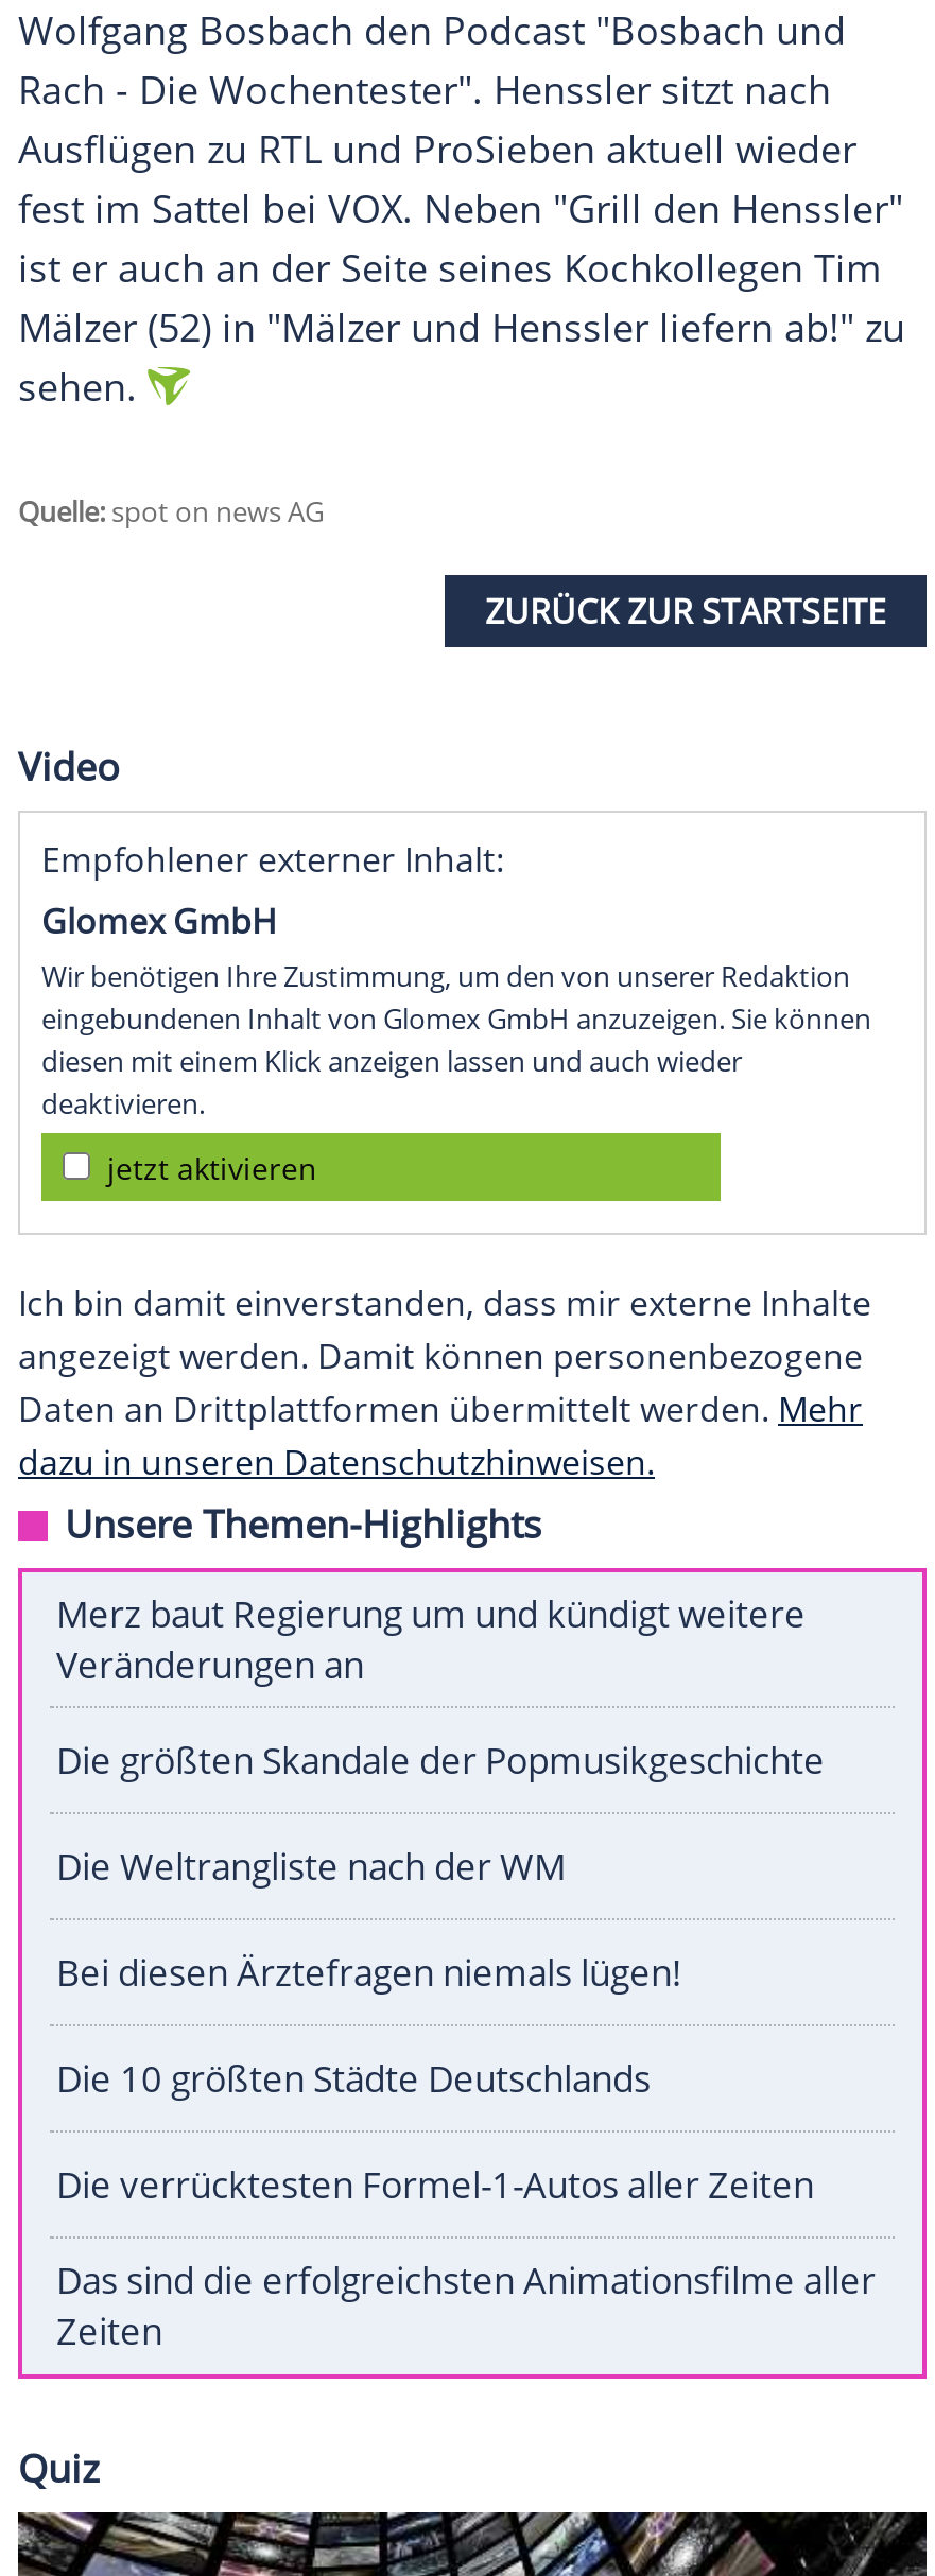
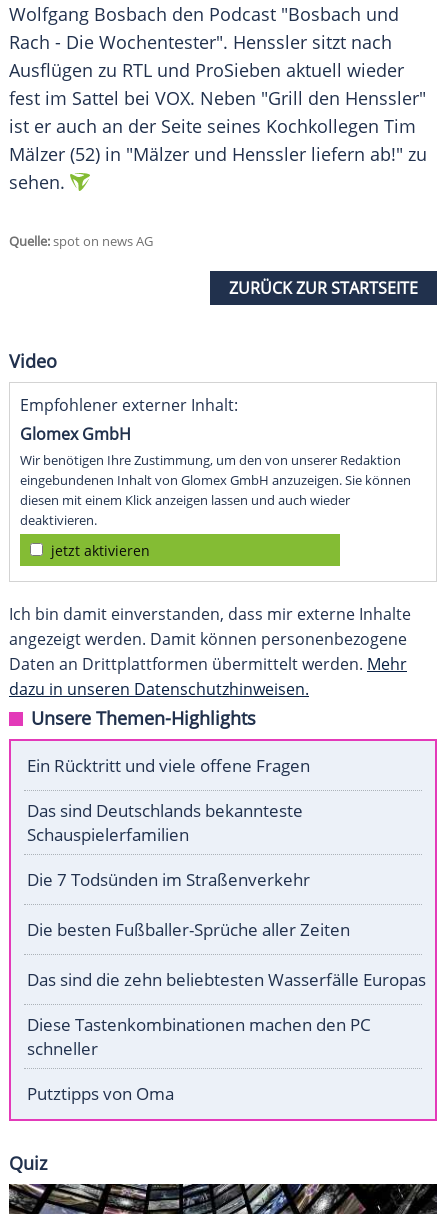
[56,1590,806,1690] Merz baut Regierung um und kündigt weitere | Veränderungen an -> [27,754,310,777] Ein Rücktritt und viele offene Fragen
[56,1736,825,1785] Die größten Skandale der Popmusikgeschichte -> [27,799,303,846] Das sind Deutschlands bekannteste | Schauspielerfamilien
[56,1842,566,1891] Die Weltrangliste nach der WM -> [27,868,310,891] Die 7 Todsünden im Straßenverkehr
[56,1949,682,1997] Bei diesen Ärztefragen niemals lügen! -> [27,918,350,941] Die besten Fußballer-Sprüche aller Zeiten
[56,2055,651,2103] Die 10 größten Städte Deutschlands -> [27,968,426,991] Das sind die zehn beliebtesten Wasserfälle Europas
[56,2161,814,2210] Die verrücktesten Formel-1-Autos aller Zeiten -> [27,1013,371,1060] Diese Tastenkombinationen machen den PC | schneller
[56,2256,876,2356] Das sind die erfolgreichsten Animationsfilme aller | Zeiten -> [27,1082,174,1105] Putztipps von Oma

